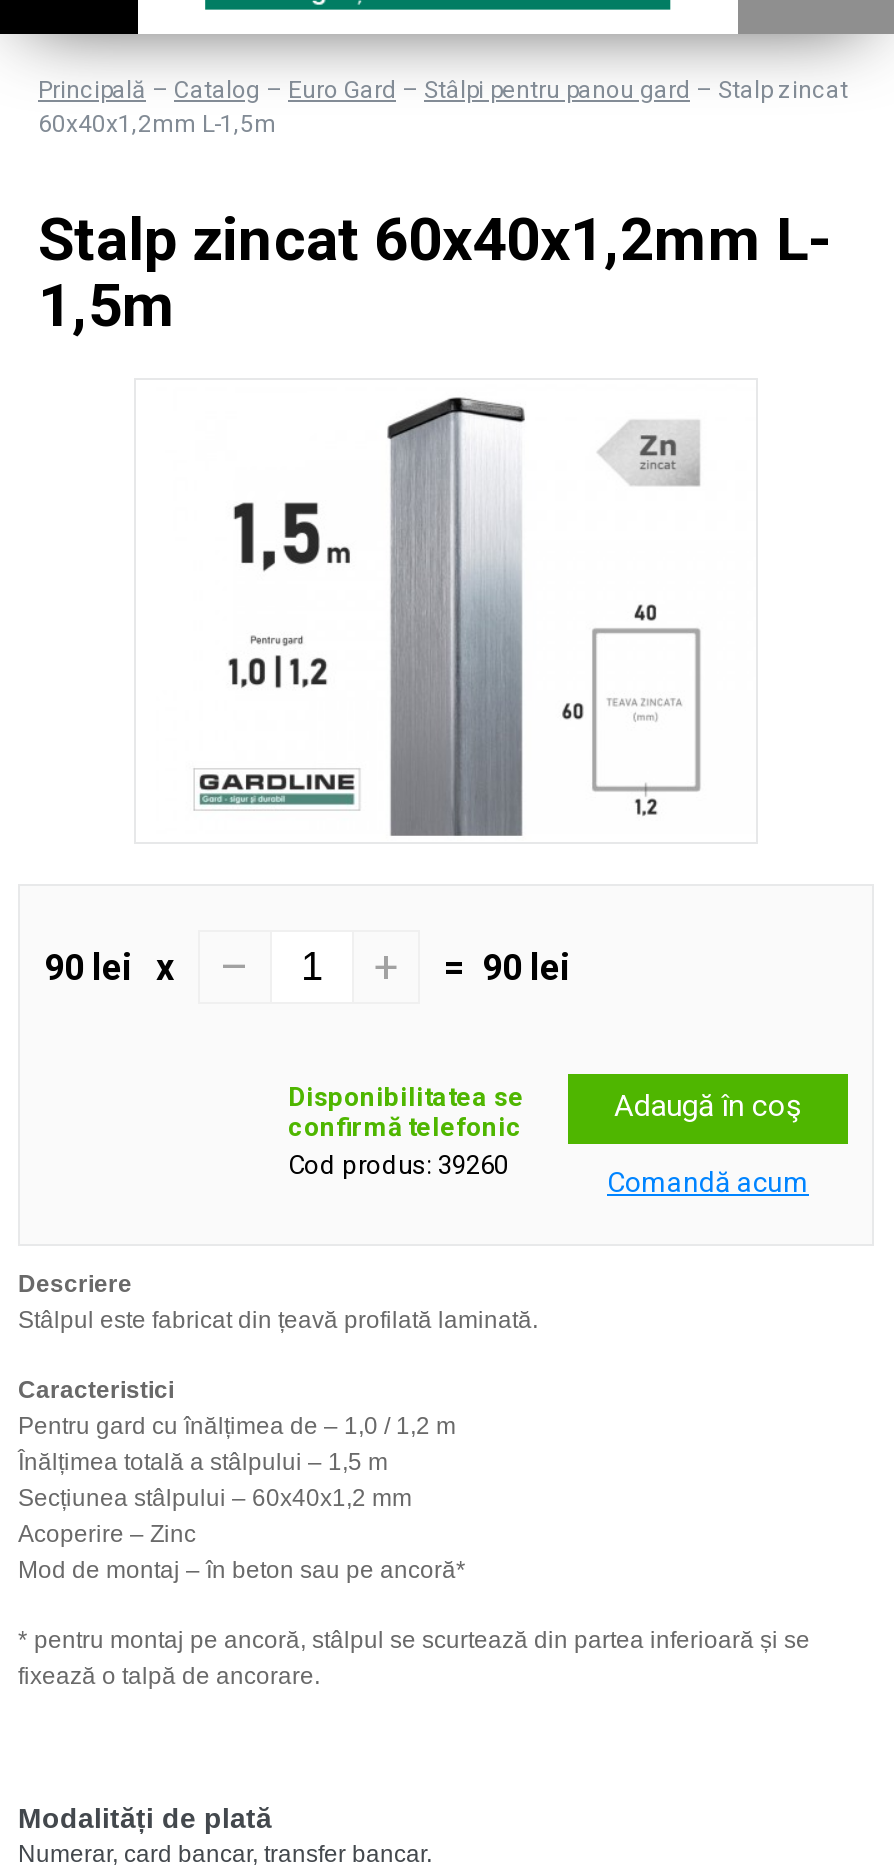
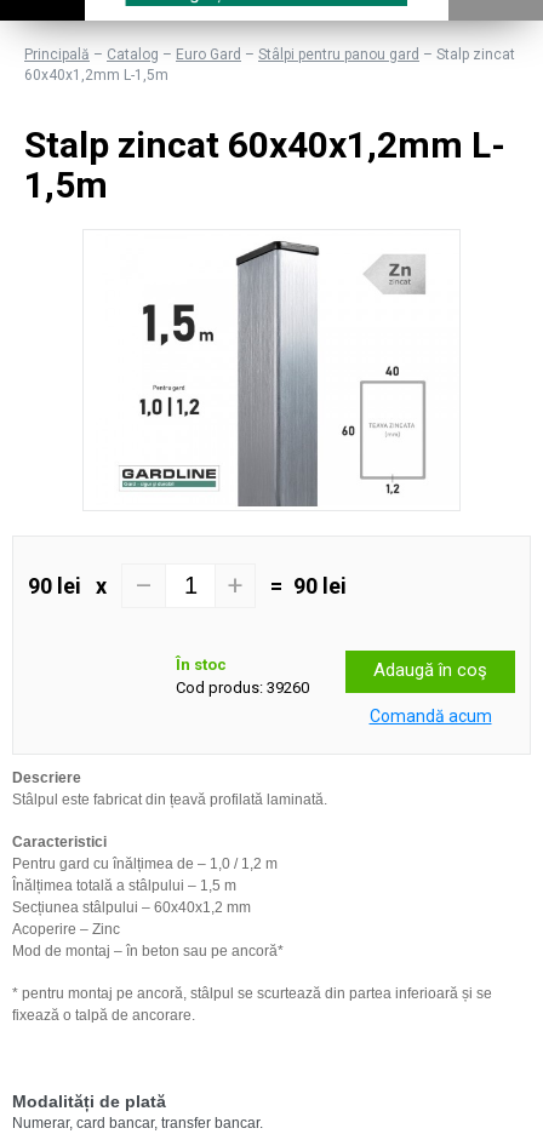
[288,1081,524,1141] Disponibilitatea se | confirmă telefonic -> [176,655,227,673] În stoc

